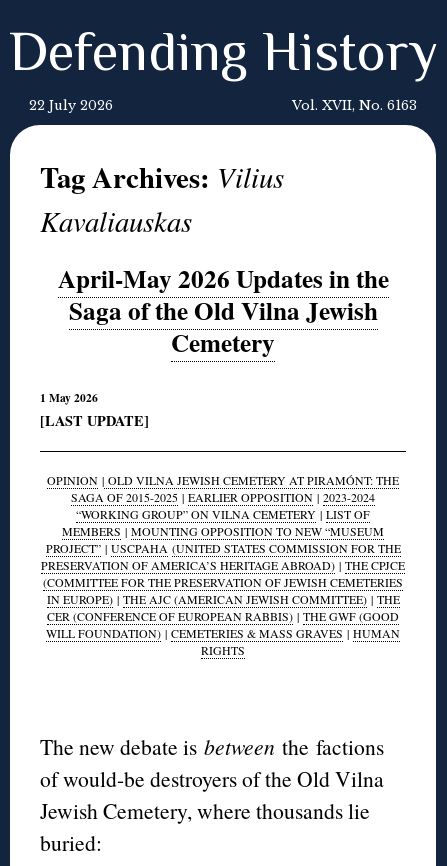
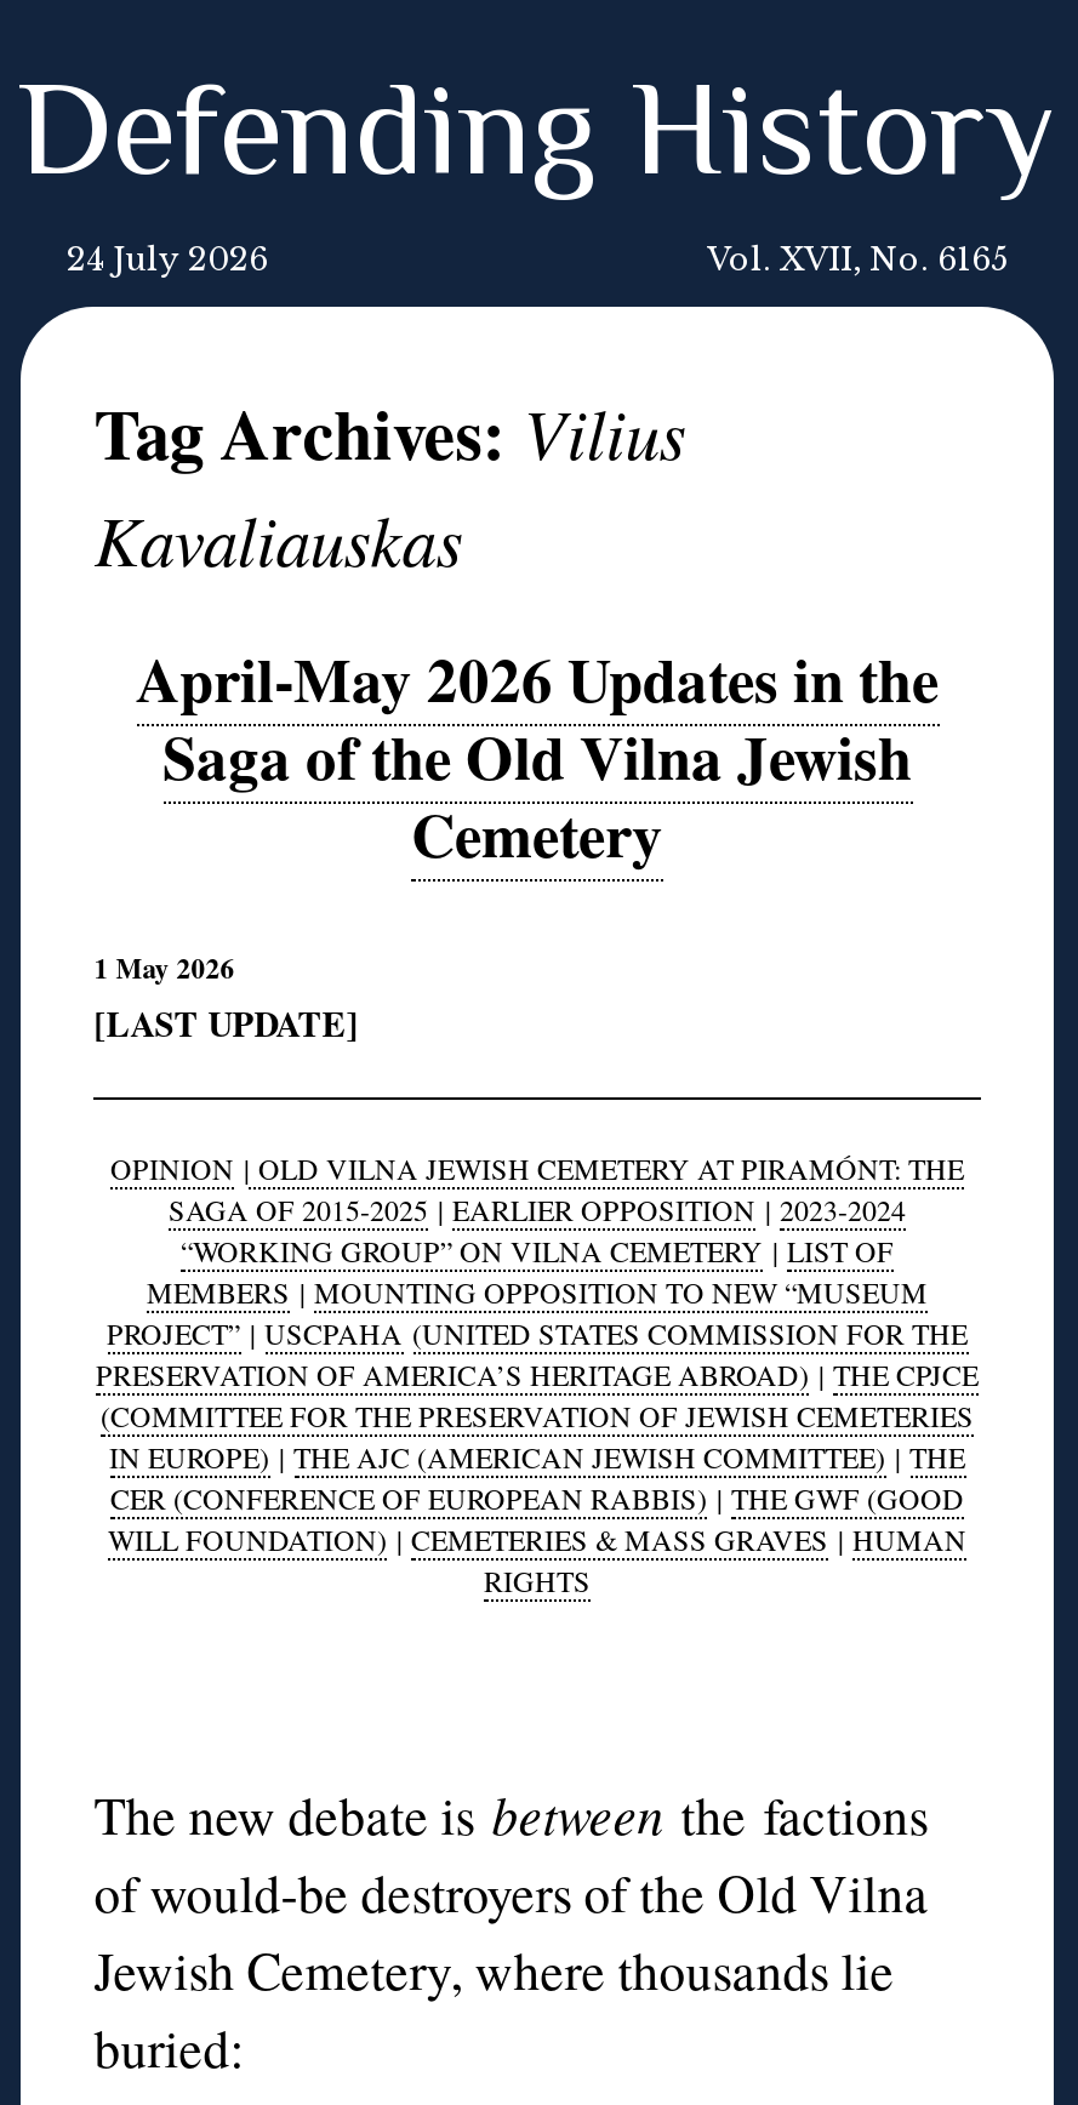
[29,98,113,113] 22 July 2026 -> [67,241,268,278] 24 July 2026
[292,98,417,113] Vol. XVII, No. 6163 -> [707,241,1008,278] Vol. XVII, No. 6165

